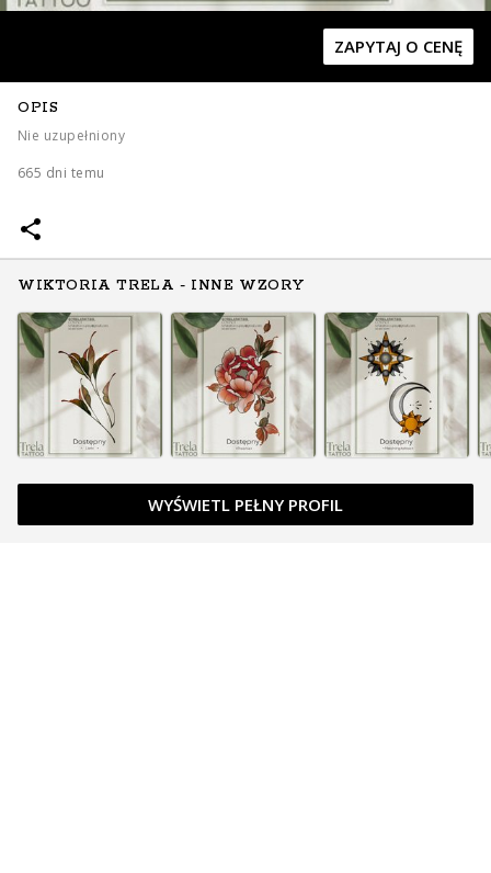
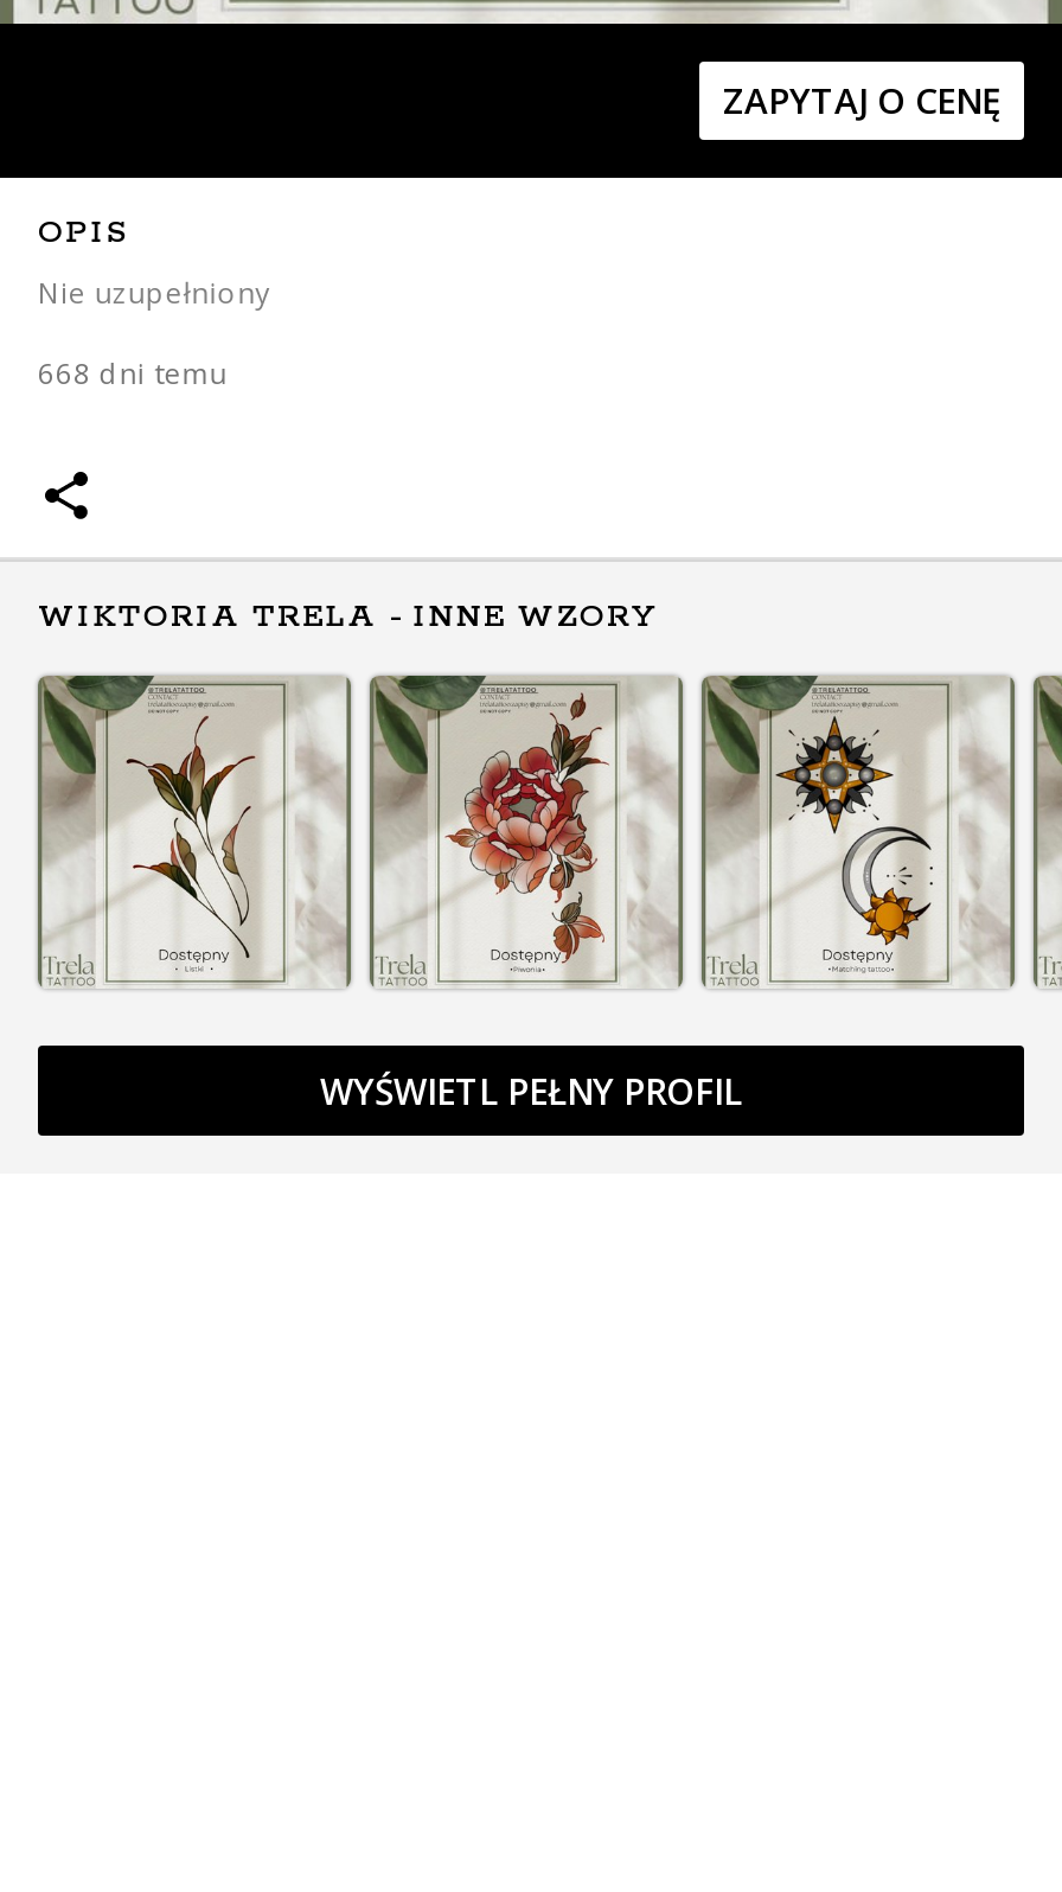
[18,163,105,182] 665 dni temu -> [38,353,227,394] 668 dni temu

